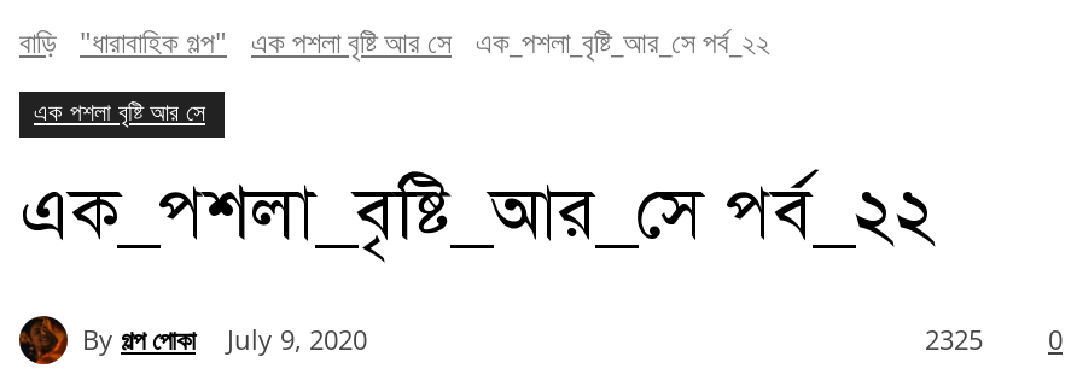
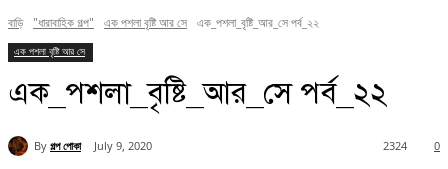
[925,321,1063,357] 2325 0 -> [383,138,440,153] 2324 0

